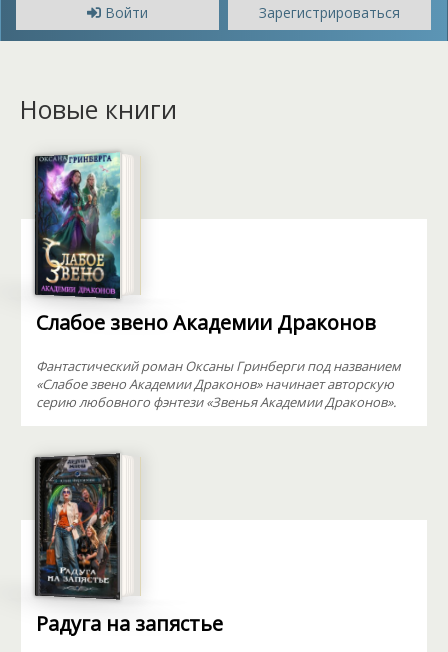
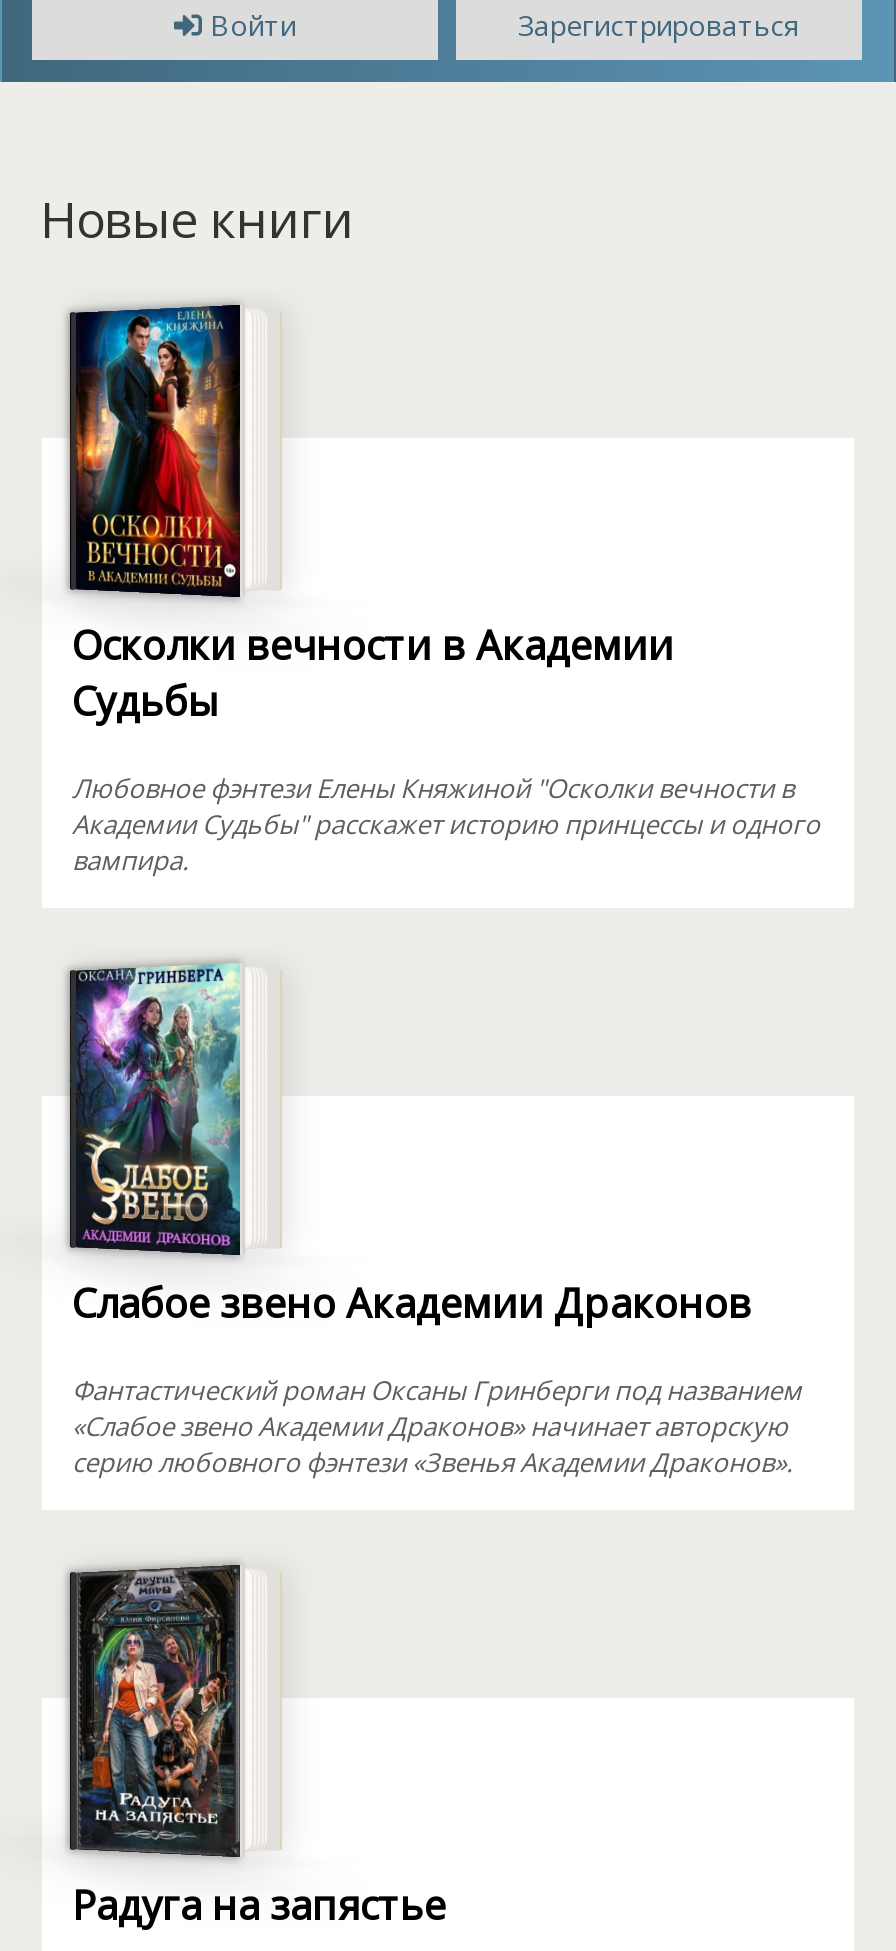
none -> [72,302,820,878] [image] | Осколки вечности в Академии | Судьбы | Любовное фэнтези Елены Княжиной "Осколки вечности в | Академии Судьбы" расскажет историю принцессы и одного | вампира.

